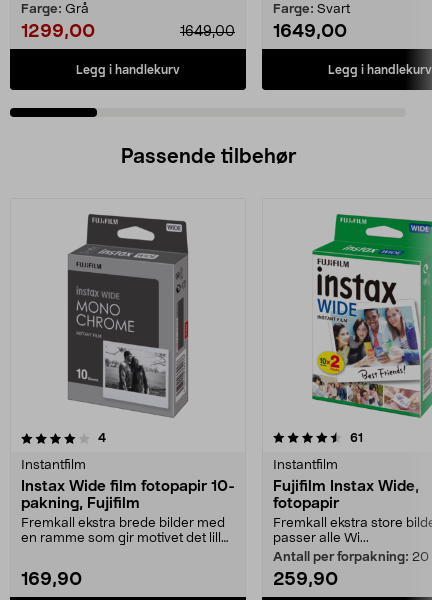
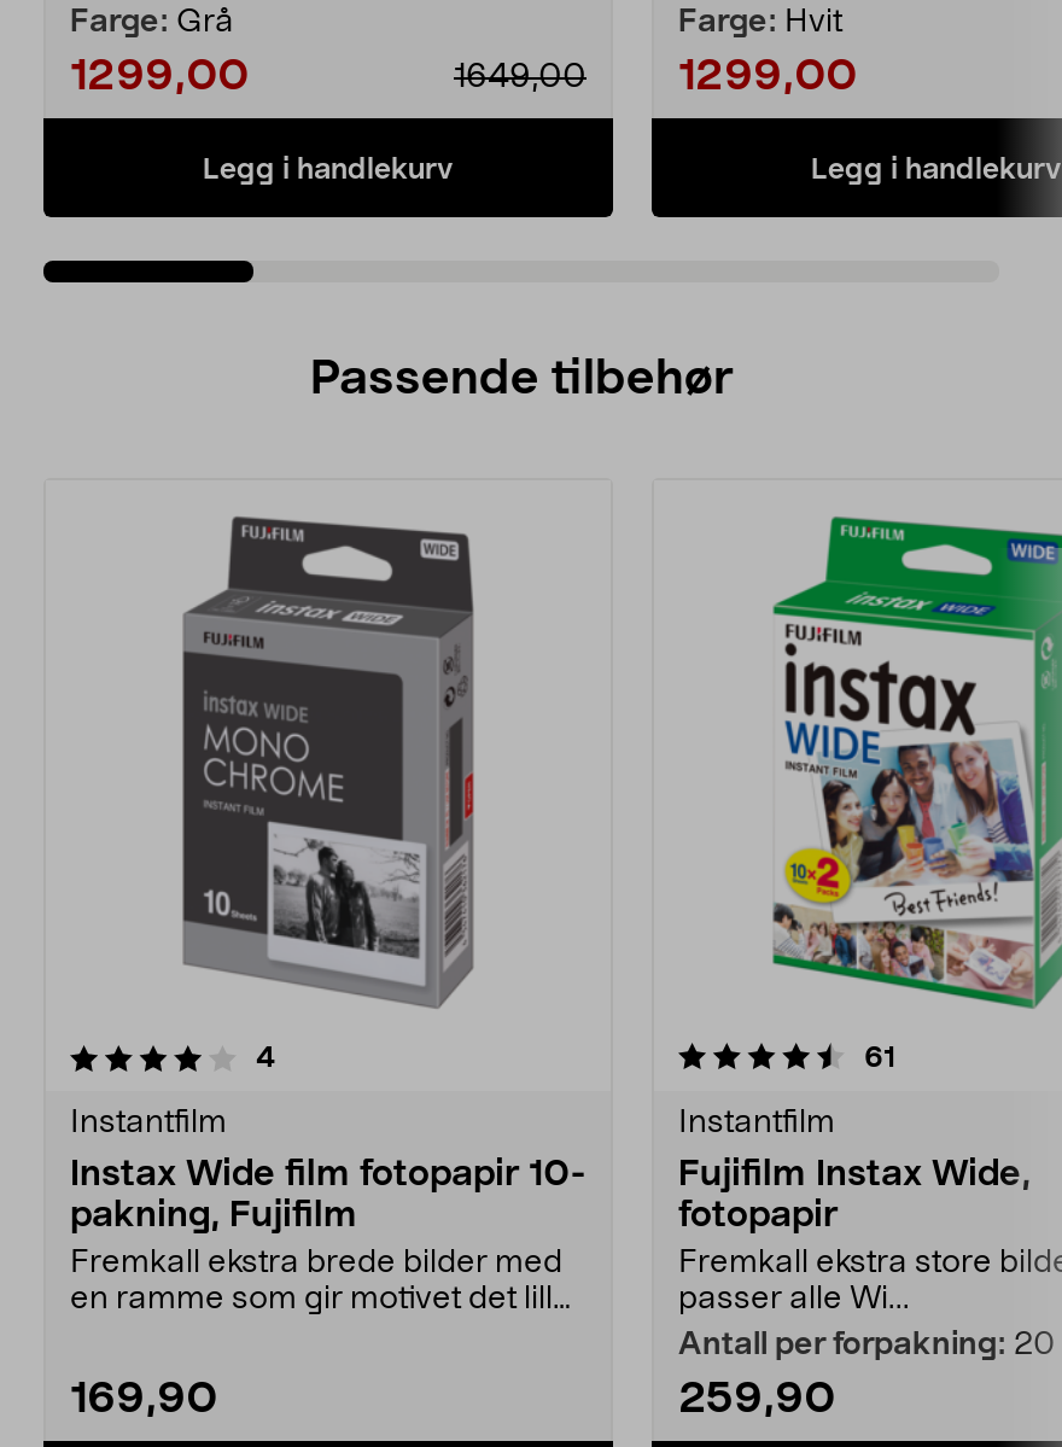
[273,3,350,41] Farge: Svart | 1649,00 -> [678,7,857,99] Farge: Hvit | 1299,00

